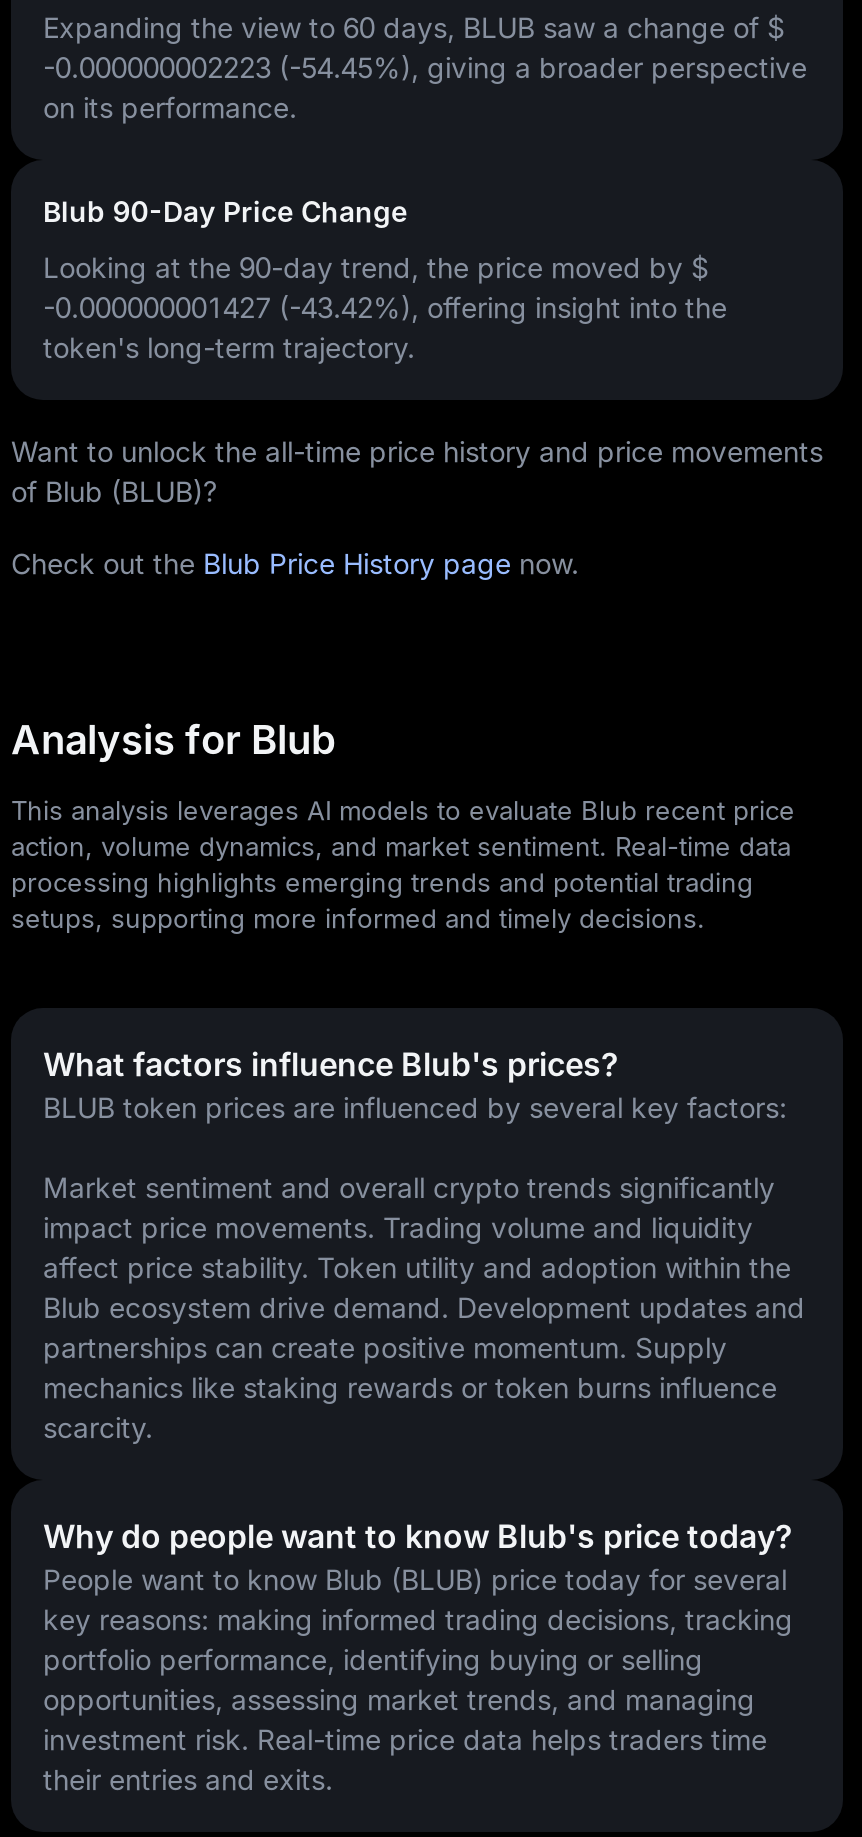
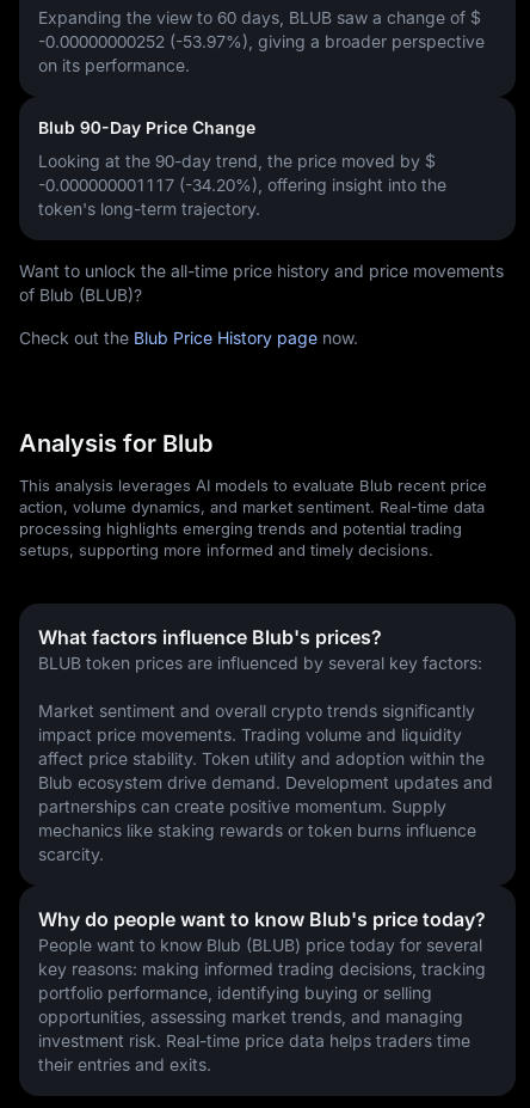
[43,50,807,84] -0.000000002223 (-54.45%), giving a broader perspective -> [38,31,485,51] -0.00000000252 (-53.97%), giving a broader perspective
[43,290,727,324] -0.000000001427 (-43.42%), offering insight into the -> [38,174,446,195] -0.000000001117 (-34.20%), offering insight into the

